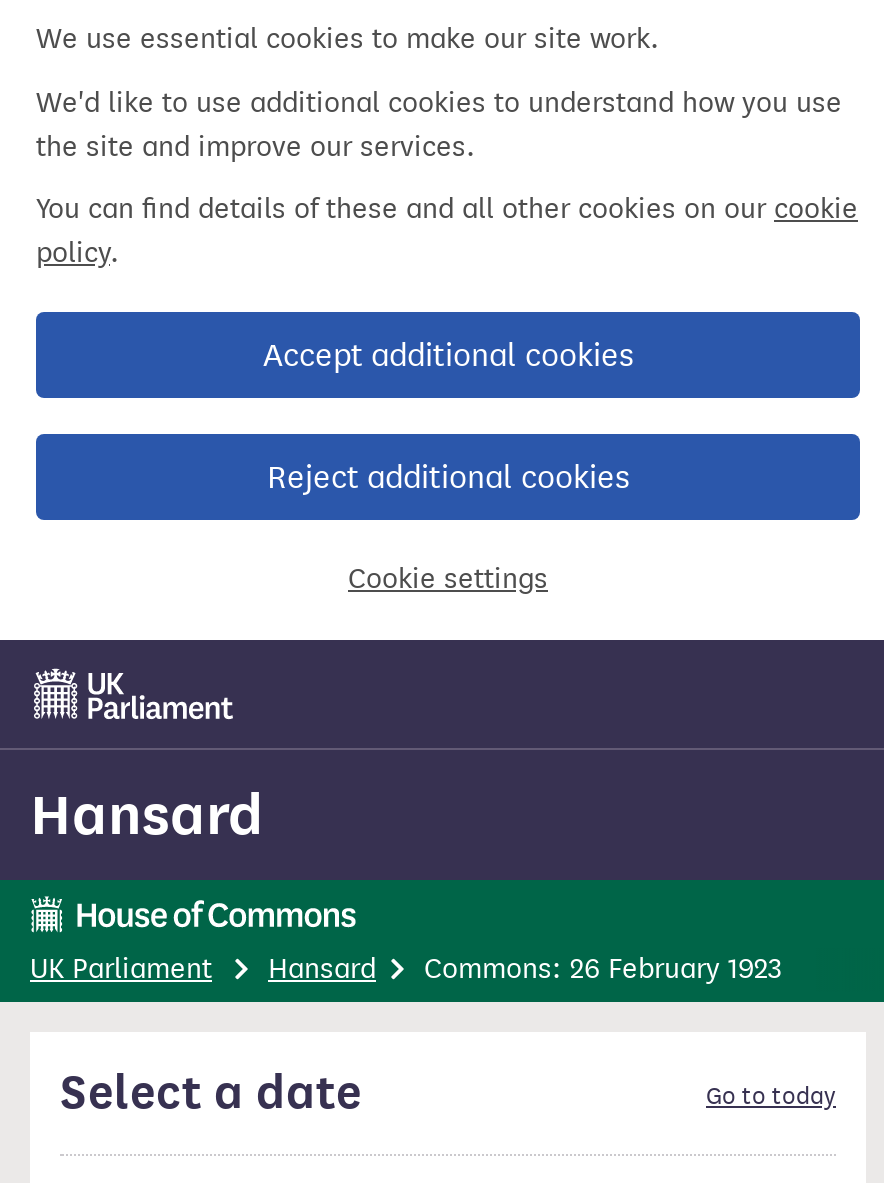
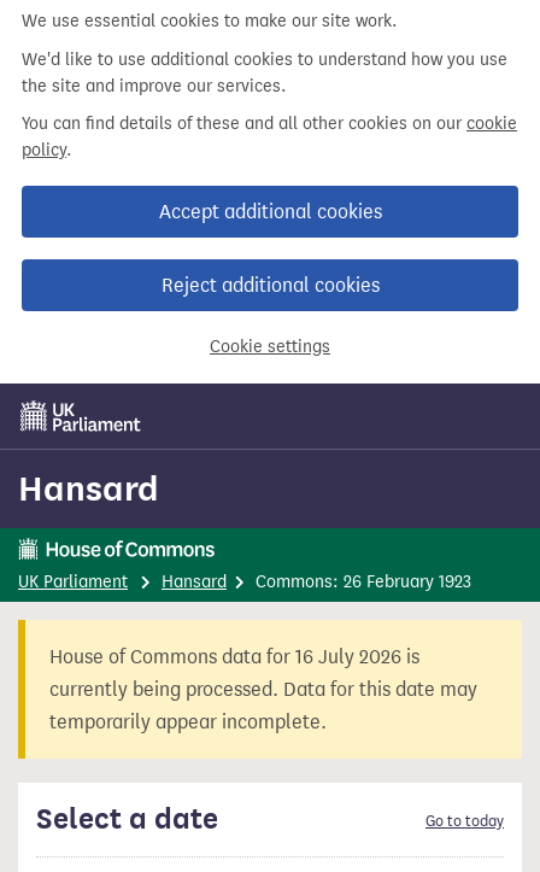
none -> [17,619,521,761] [image] | House of Commons data for 16 July 2026 is | currently being processed. Data for this date may | temporarily appear incomplete.

